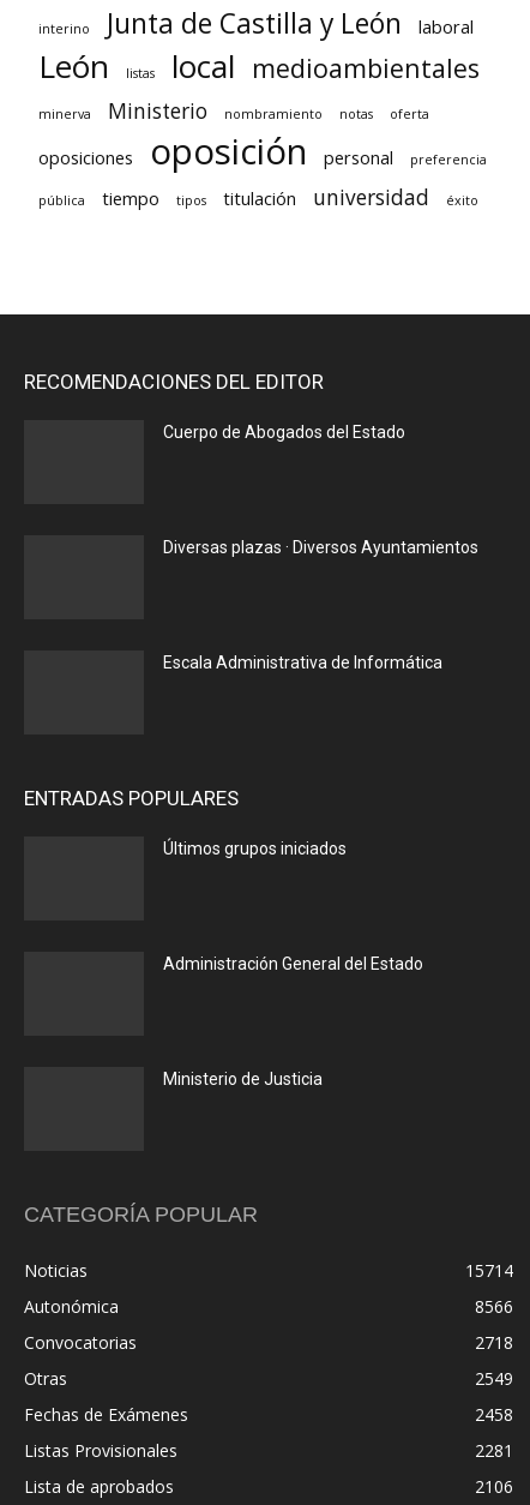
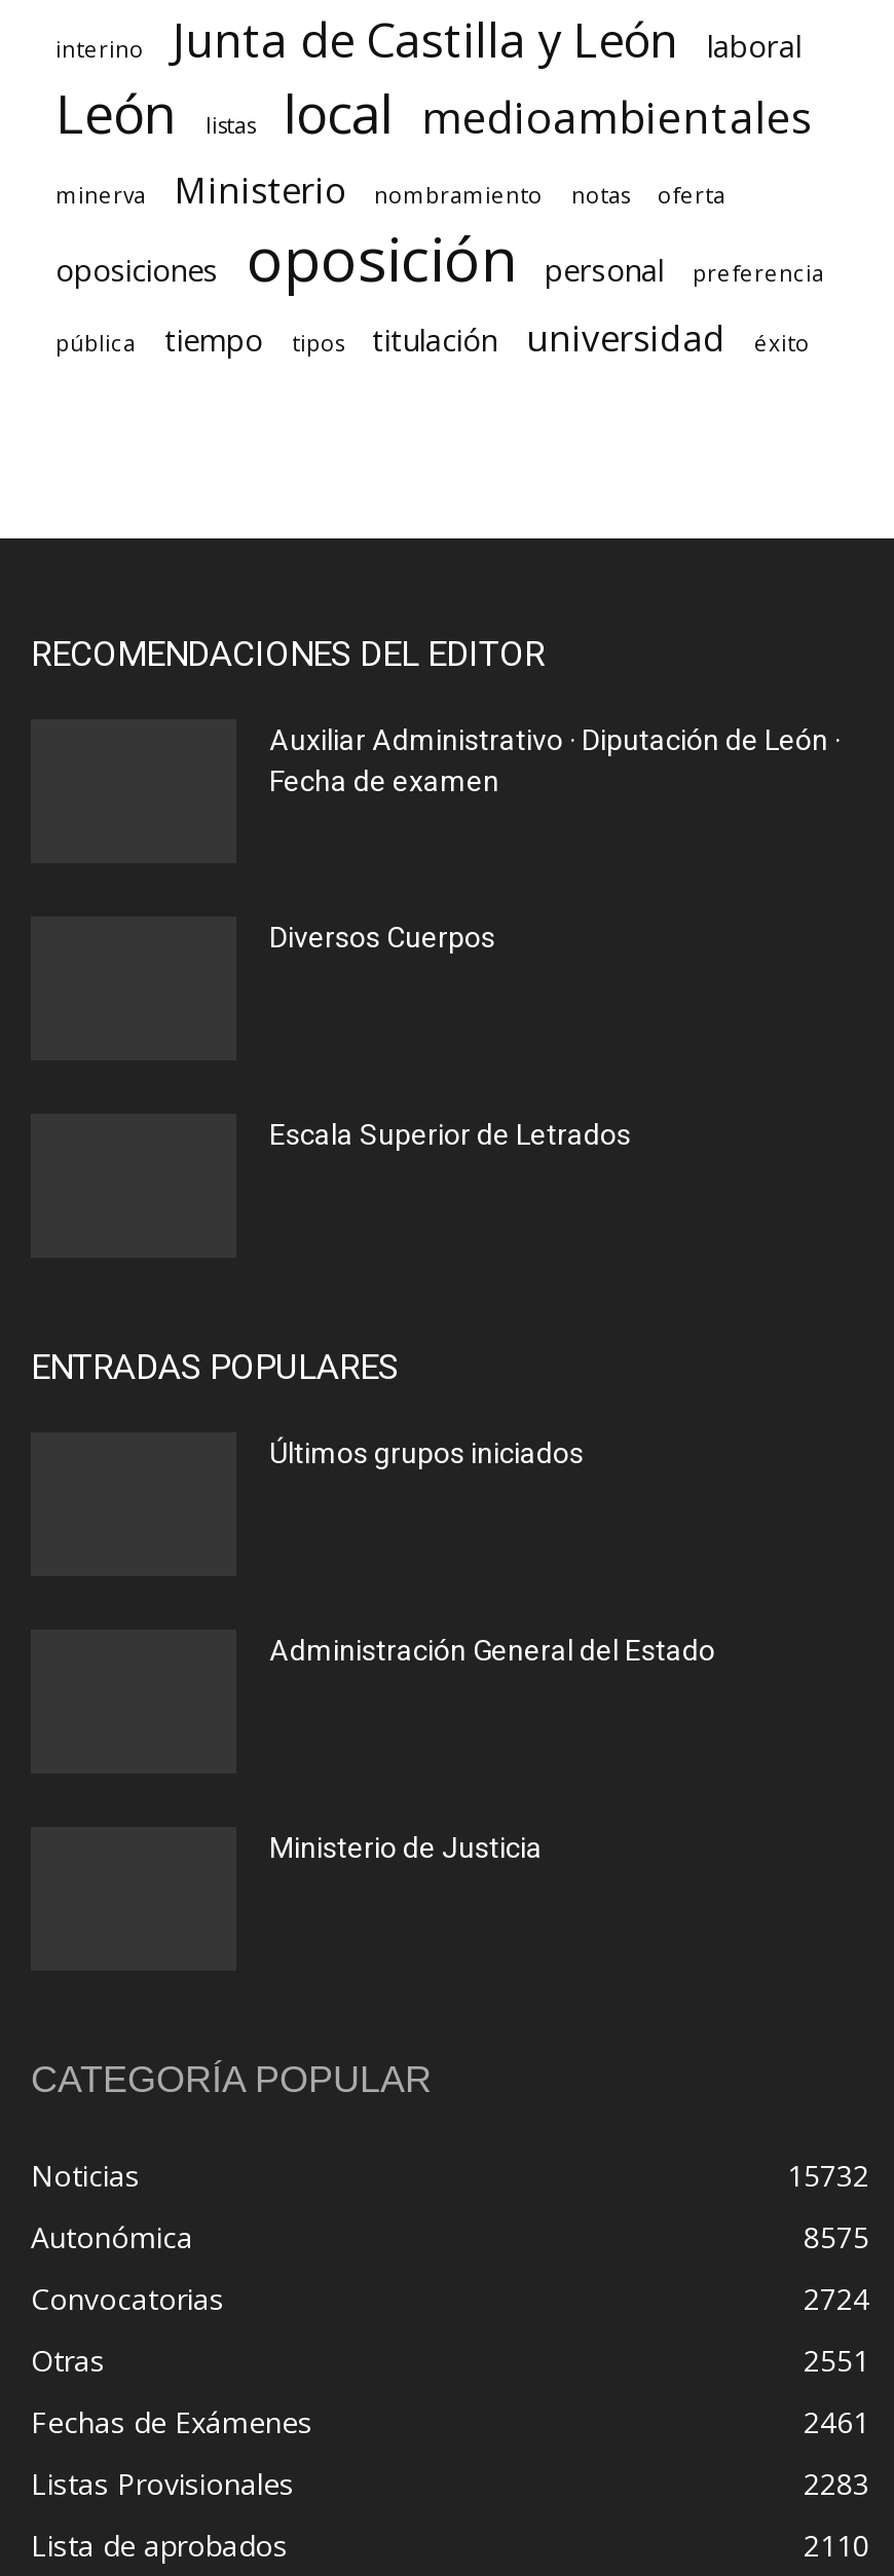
[163,422,405,441] Cuerpo de Abogados del Estado -> [269,723,841,797] Auxiliar Administrativo · Diputación de León · | Fecha de examen
[163,537,478,556] Diversas plazas · Diversos Ayuntamientos -> [269,920,495,953] Diversos Cuerpos
[163,652,442,672] Escala Administrativa de Informática -> [269,1117,631,1150] Escala Superior de Letrados
[465,1258,513,1281] 15714 -> [787,2155,869,2194] 15732
[475,1294,513,1317] 8566 -> [804,2217,869,2256] 8575
[475,1330,513,1353] 2718 -> [804,2278,869,2317] 2724
[475,1367,513,1389] 2549 -> [804,2340,869,2379] 2551
[475,1403,513,1425] 2458 -> [804,2402,869,2441] 2461
[475,1439,513,1461] 2281 -> [804,2463,869,2502] 2283
[475,1475,513,1497] 2106 -> [804,2525,869,2564] 2110

